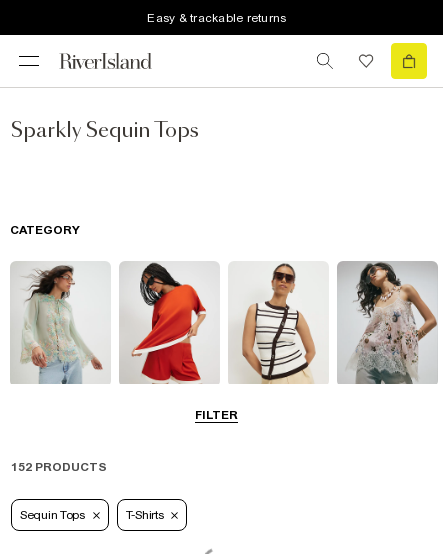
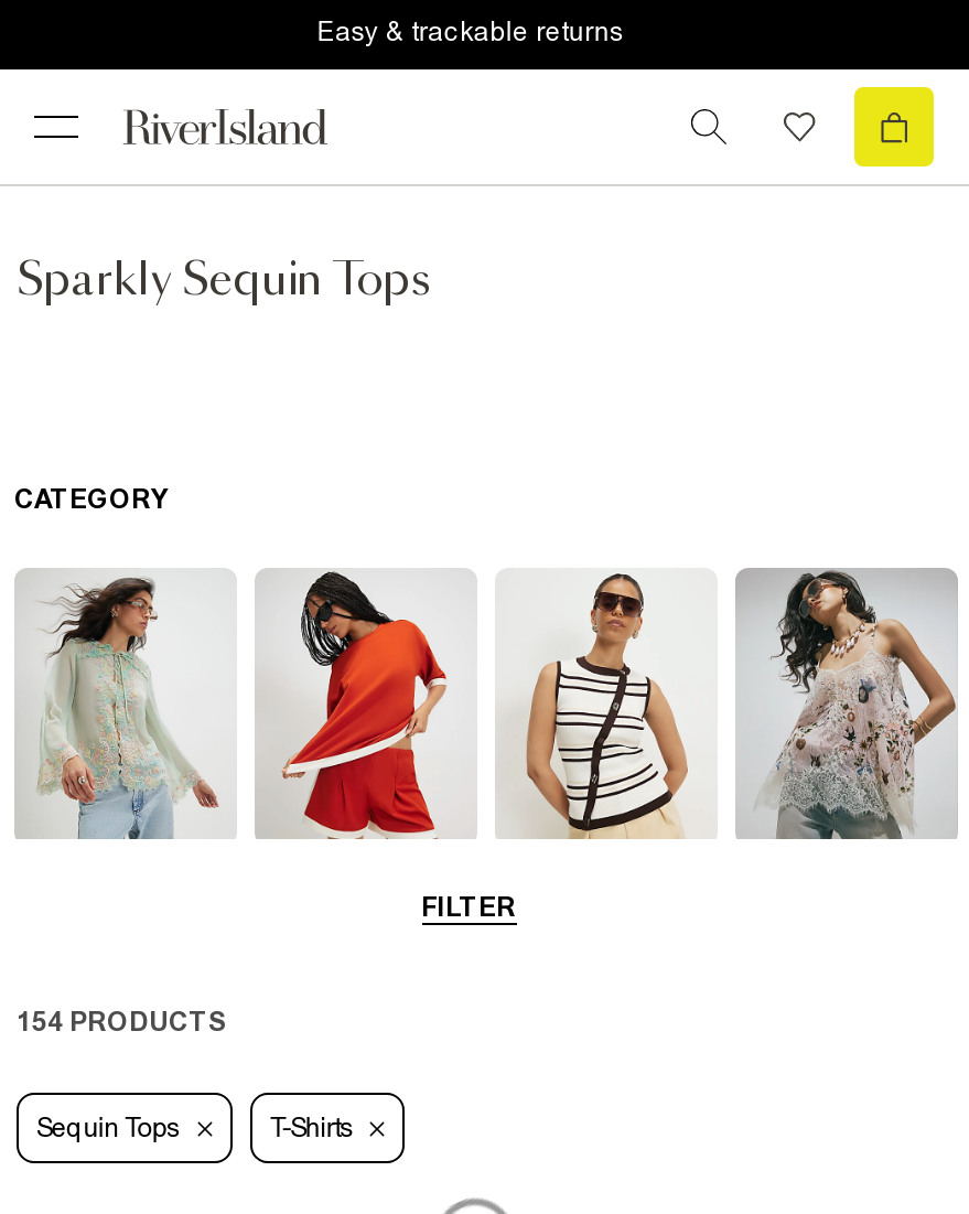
[11,460,107,474] 152 PRODUCTS -> [17,1007,228,1038] 154 PRODUCTS

